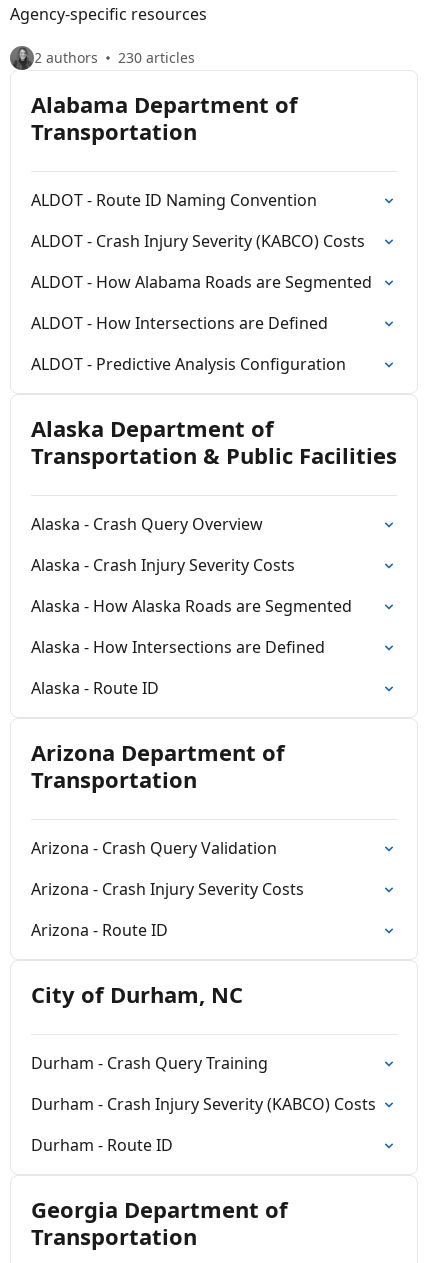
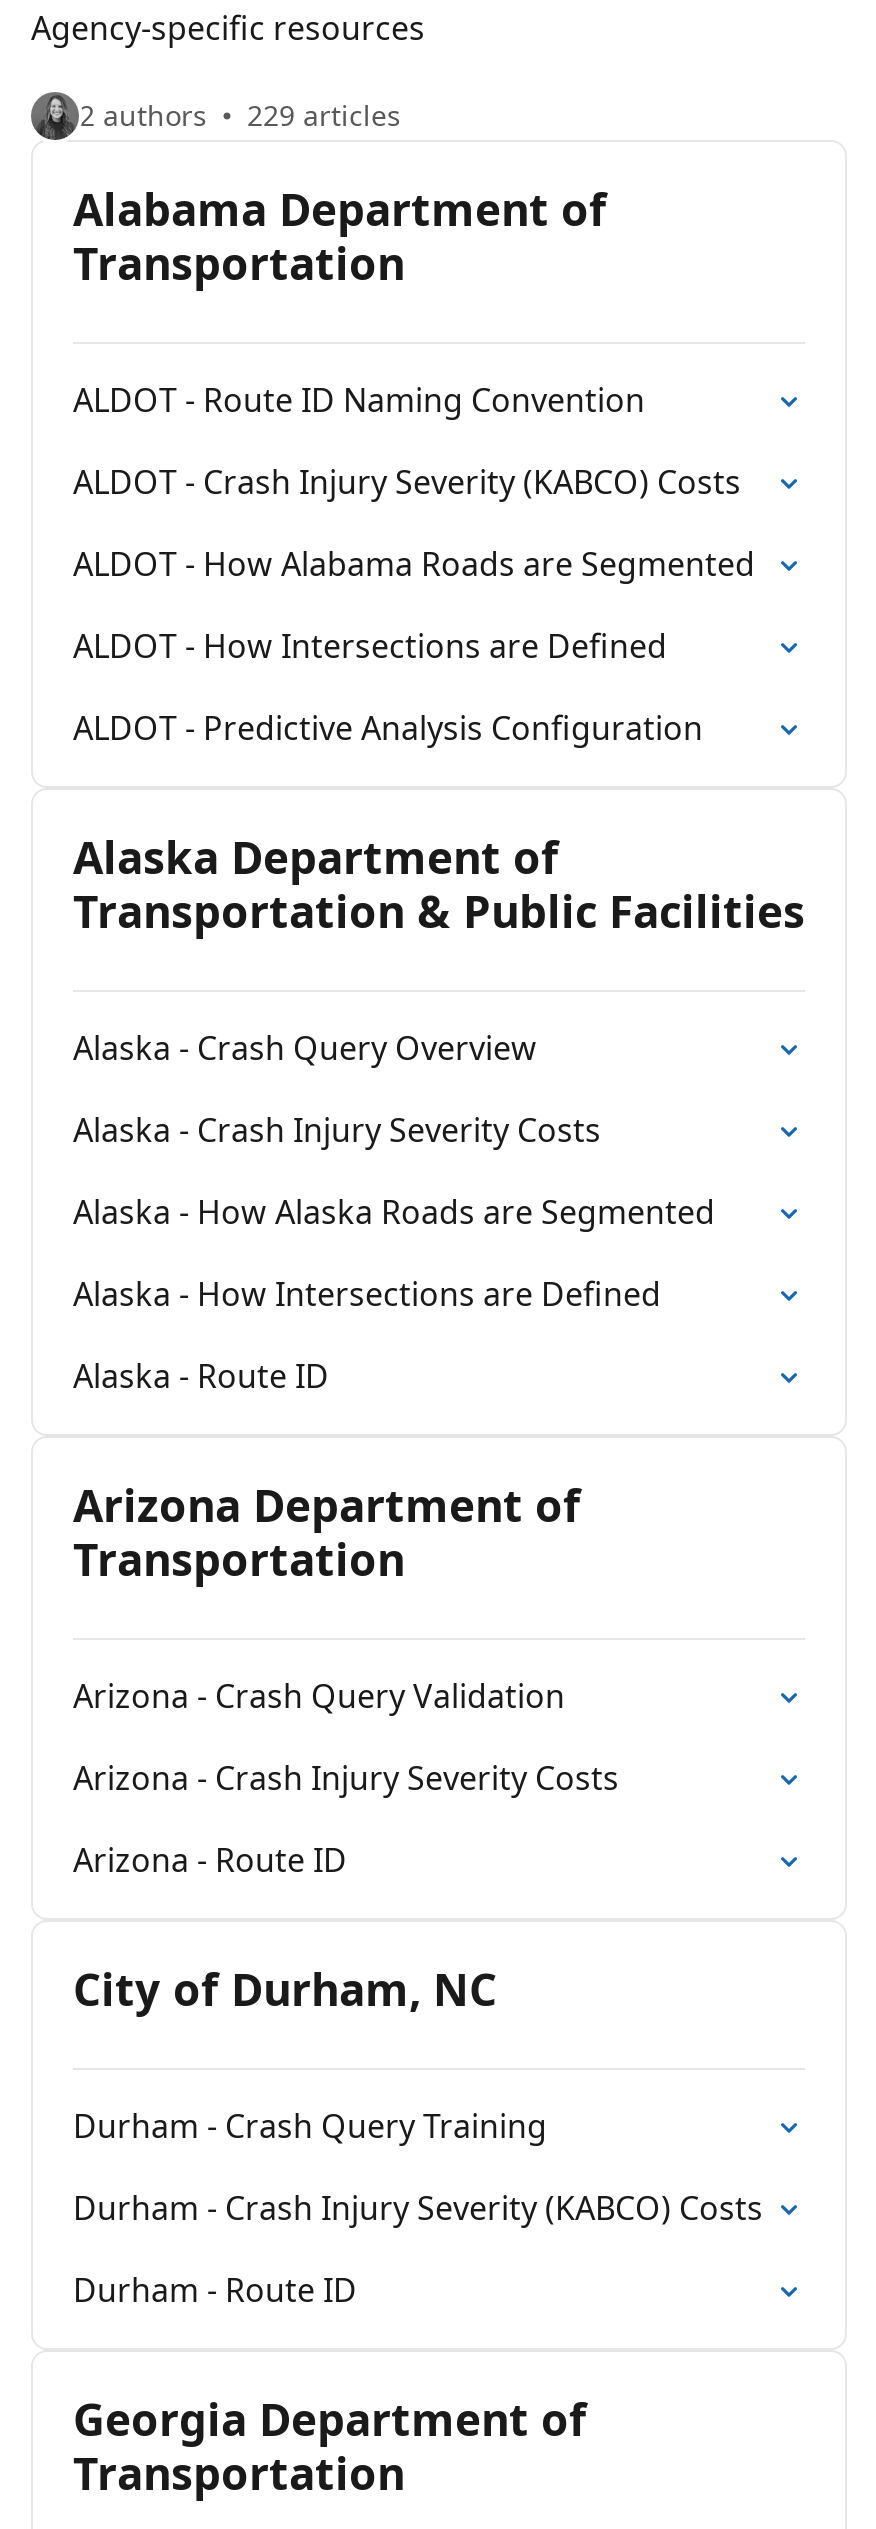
[34,48,195,67] 2 authors 230 articles -> [79,96,401,134] 2 authors 229 articles

